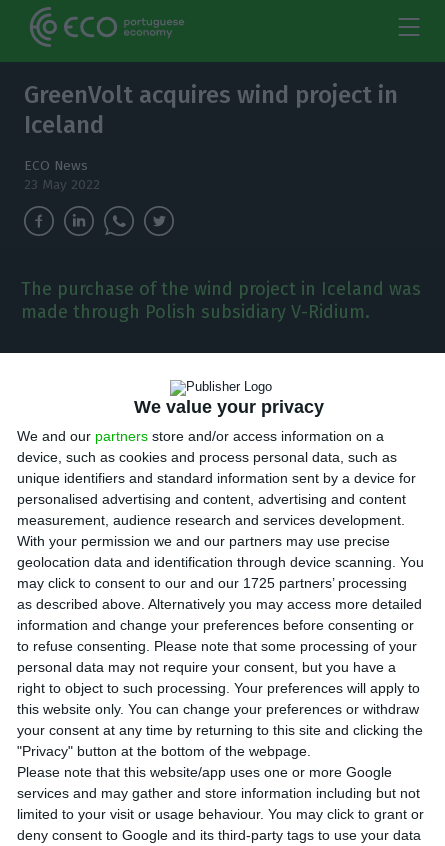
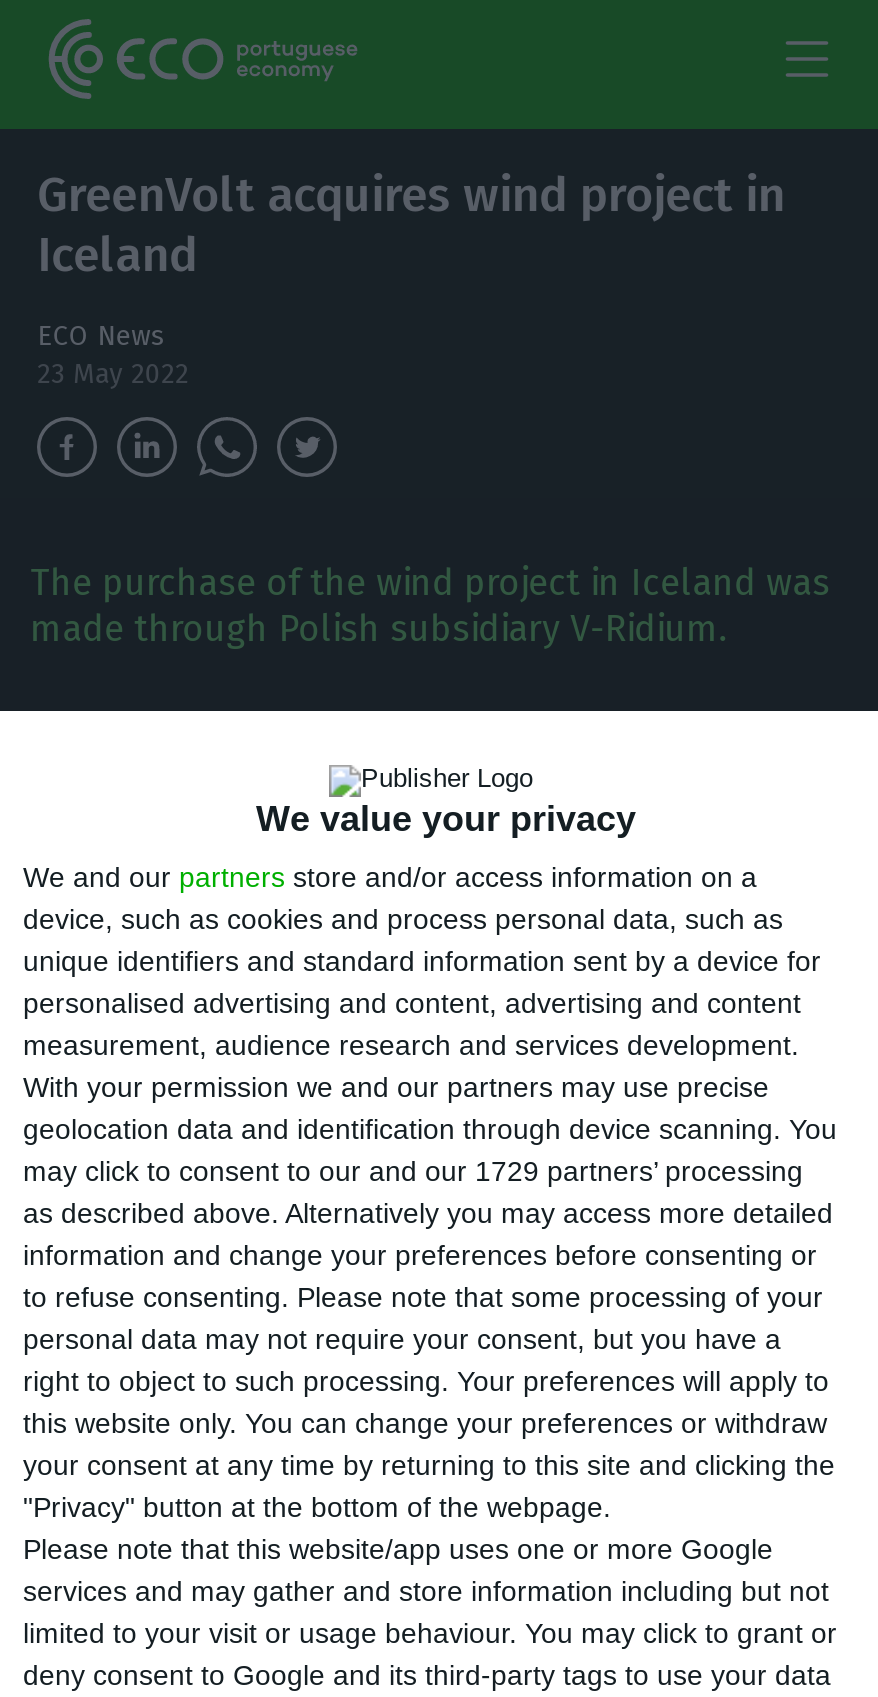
[17,575,407,591] may click to consent to our and our 1725 partners’ processing -> [23,1155,803,1187] may click to consent to our and our 1729 partners’ processing

